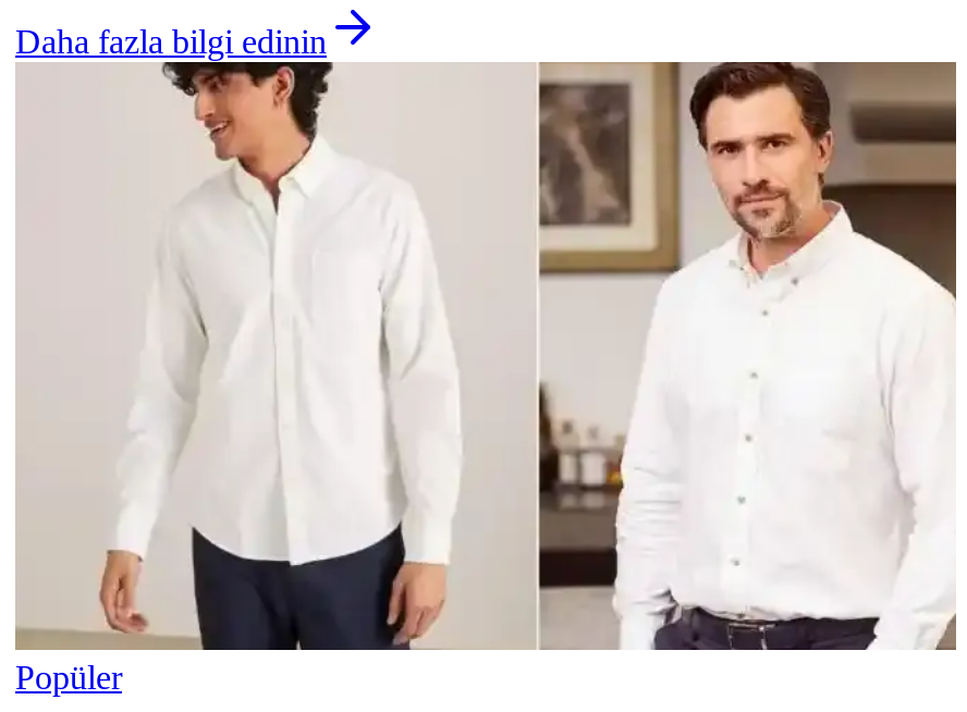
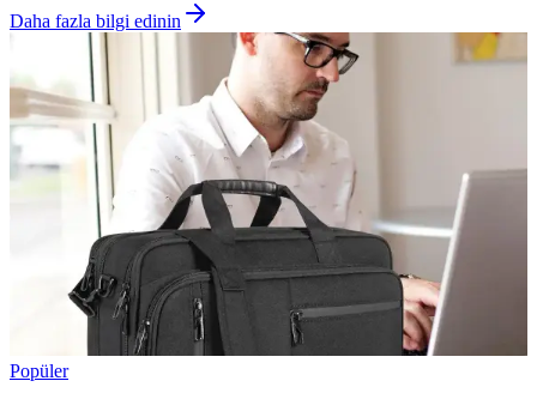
[13,62,956,652] [image] -> [10,31,529,357] [image]

